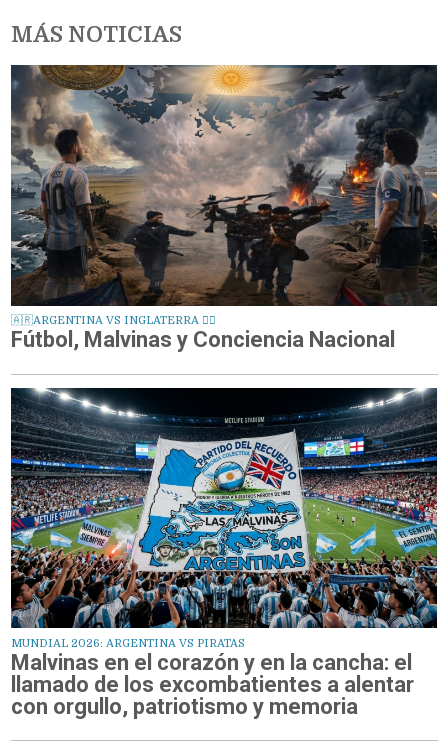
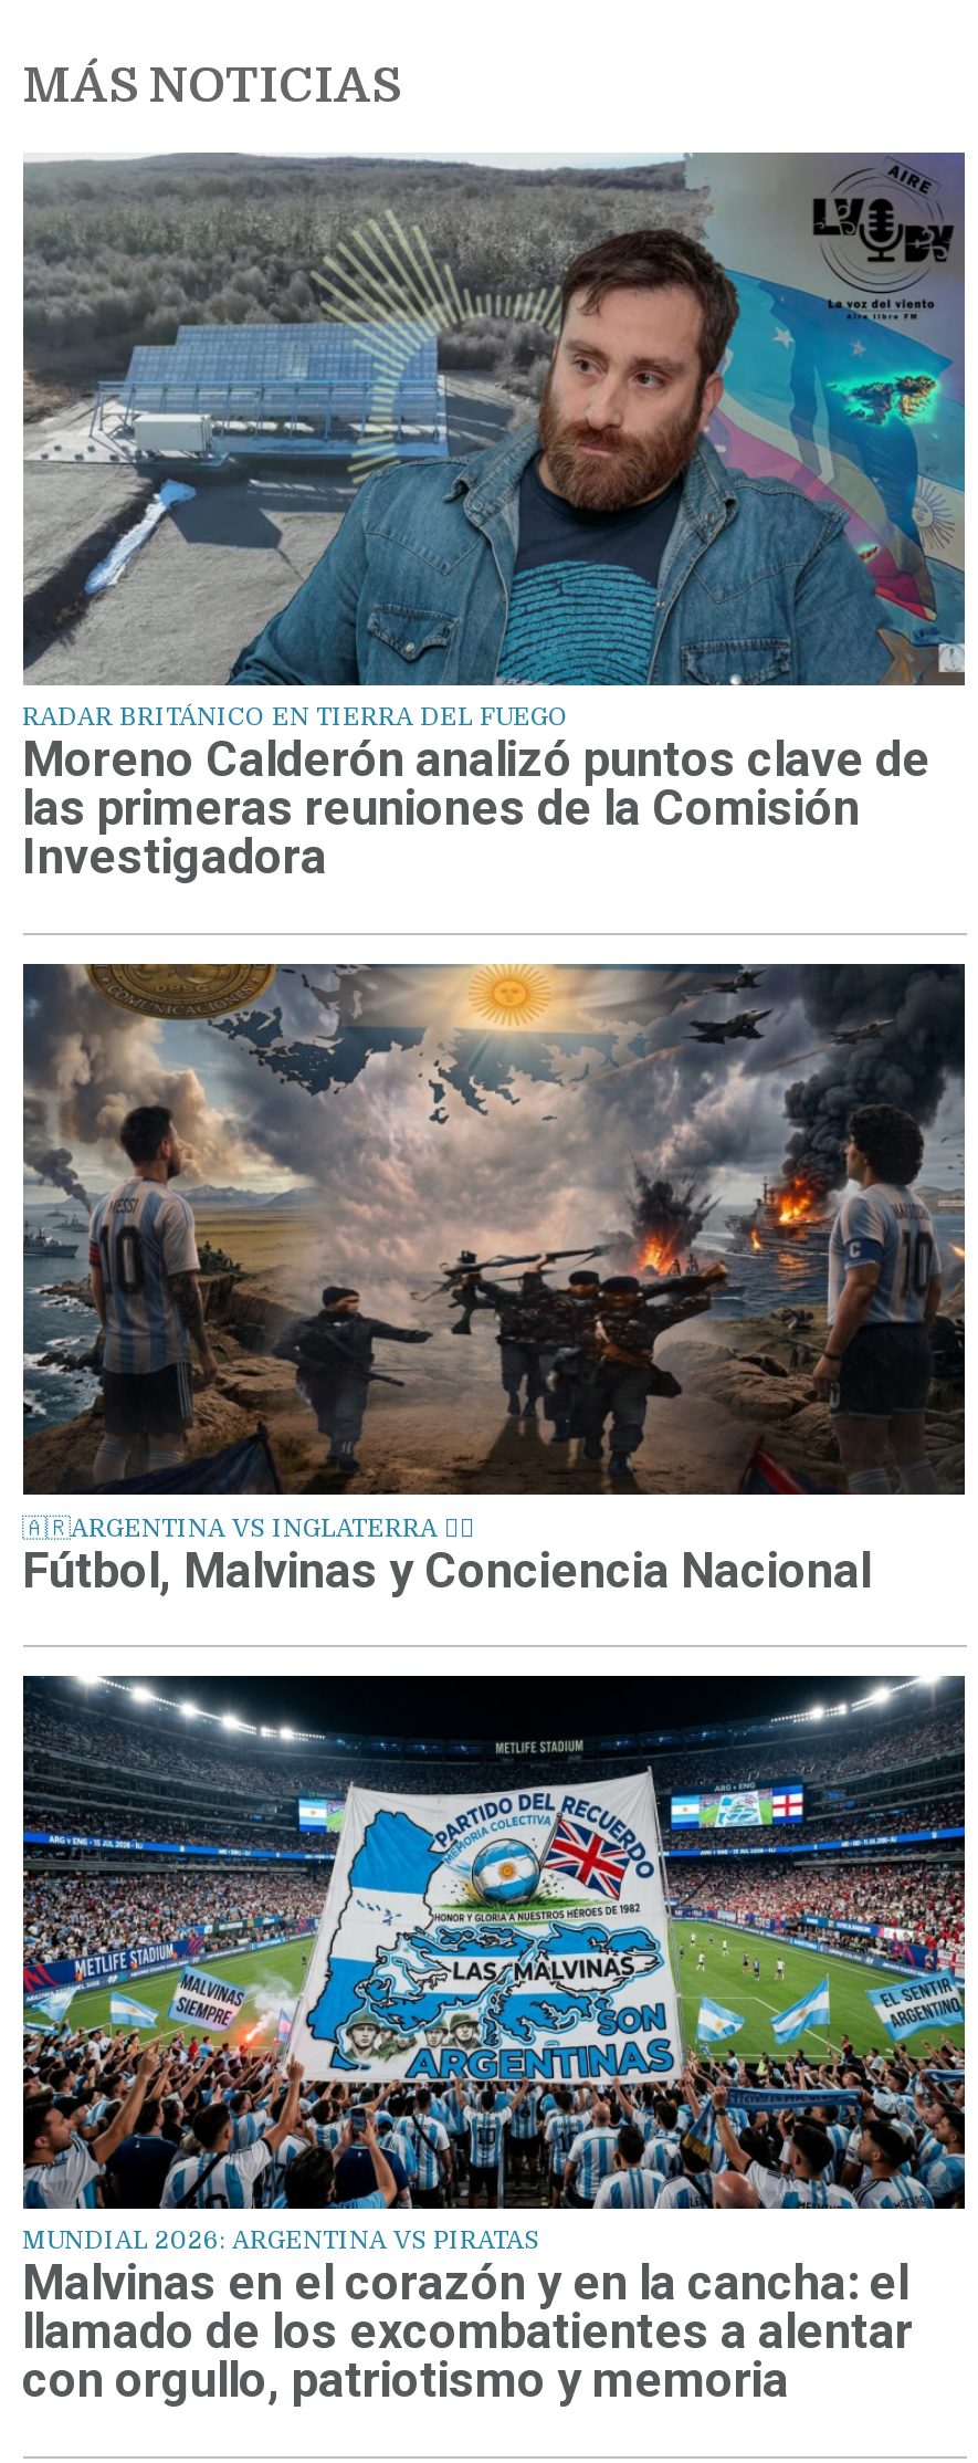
none -> [22,150,967,885] [image] | RADAR BRITÁNICO EN TIERRA DEL FUEGO | Moreno Calderón analizó puntos clave de | las primeras reuniones de la Comisión | Investigadora

